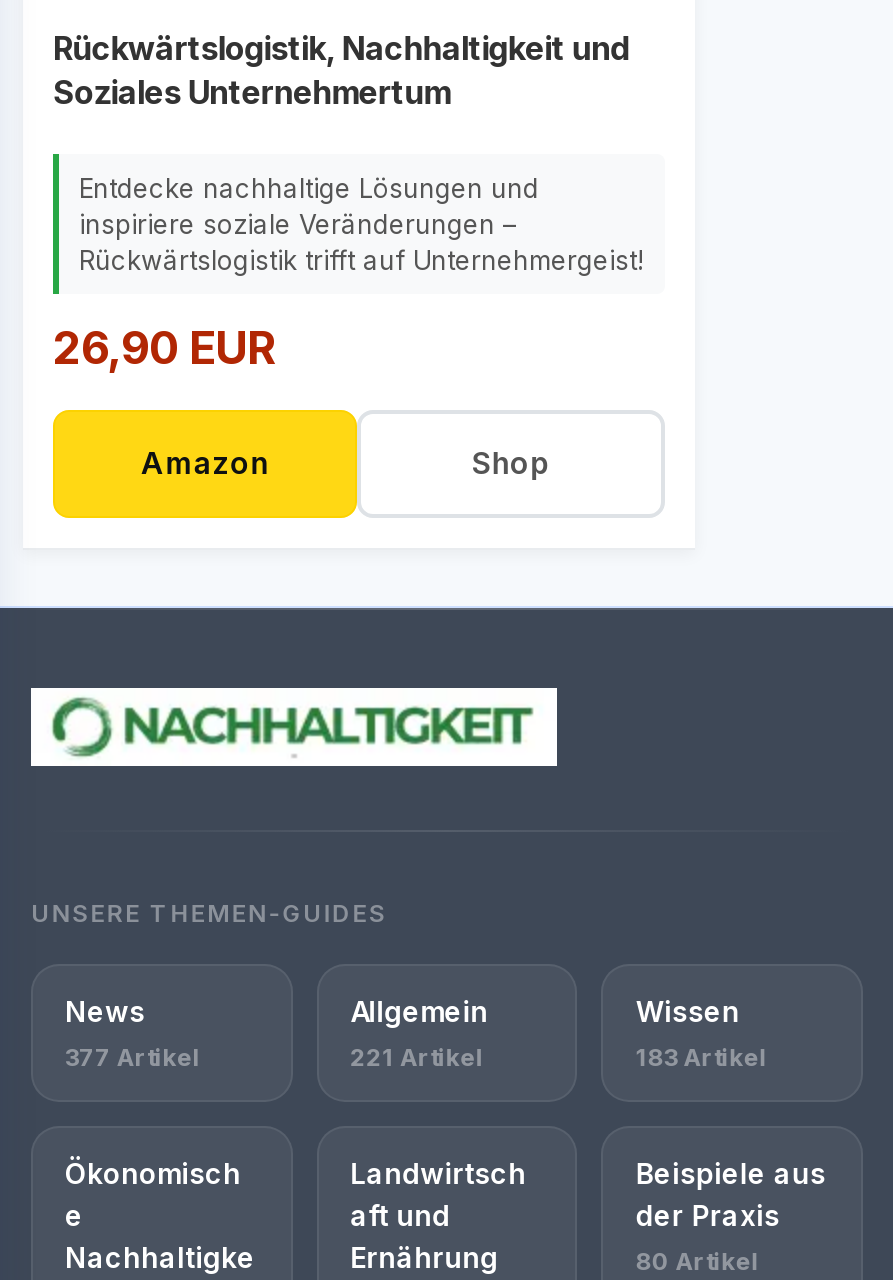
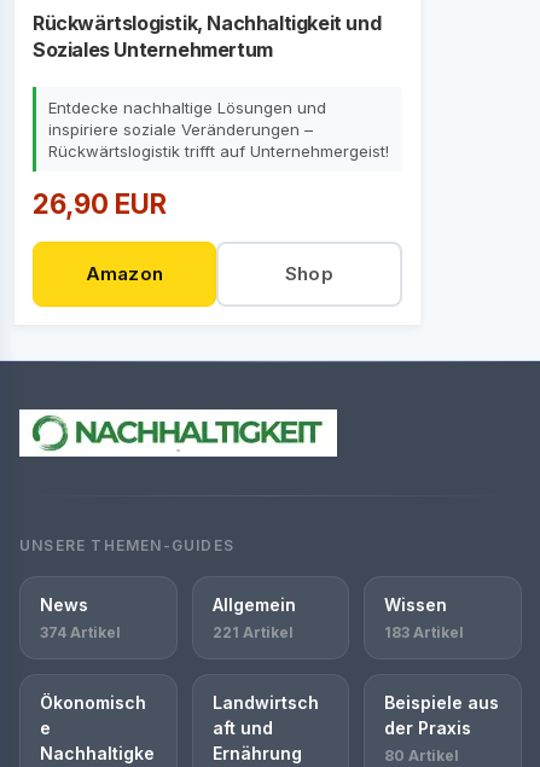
[65,1042,201,1072] 377 Artikel -> [40,623,121,641] 374 Artikel

